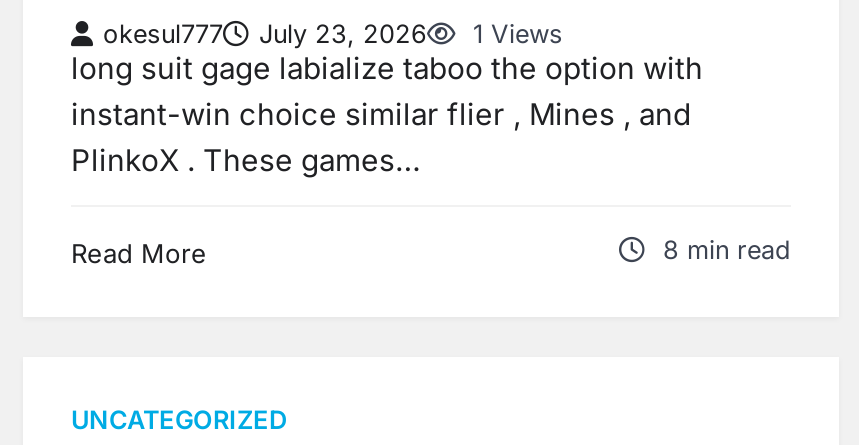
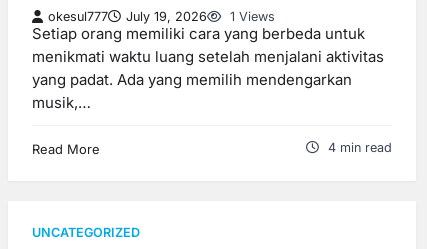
[103,19,563,49] okesul777 July 23, 2026 1 Views -> [48,9,275,24] okesul777 July 19, 2026 1 Views
[71,51,703,179] long suit gage labialize taboo the option with | instant-win choice similar flier , Mines , and | PlinkoX . These games… -> [32,25,384,112] Setiap orang memiliki cara yang berbeda untuk | menikmati waktu luang setelah menjalani aktivitas | yang padat. Ada yang memilih mendengarkan | musik,…
[663,235,791,265] 8 min read -> [328,140,392,155] 4 min read

